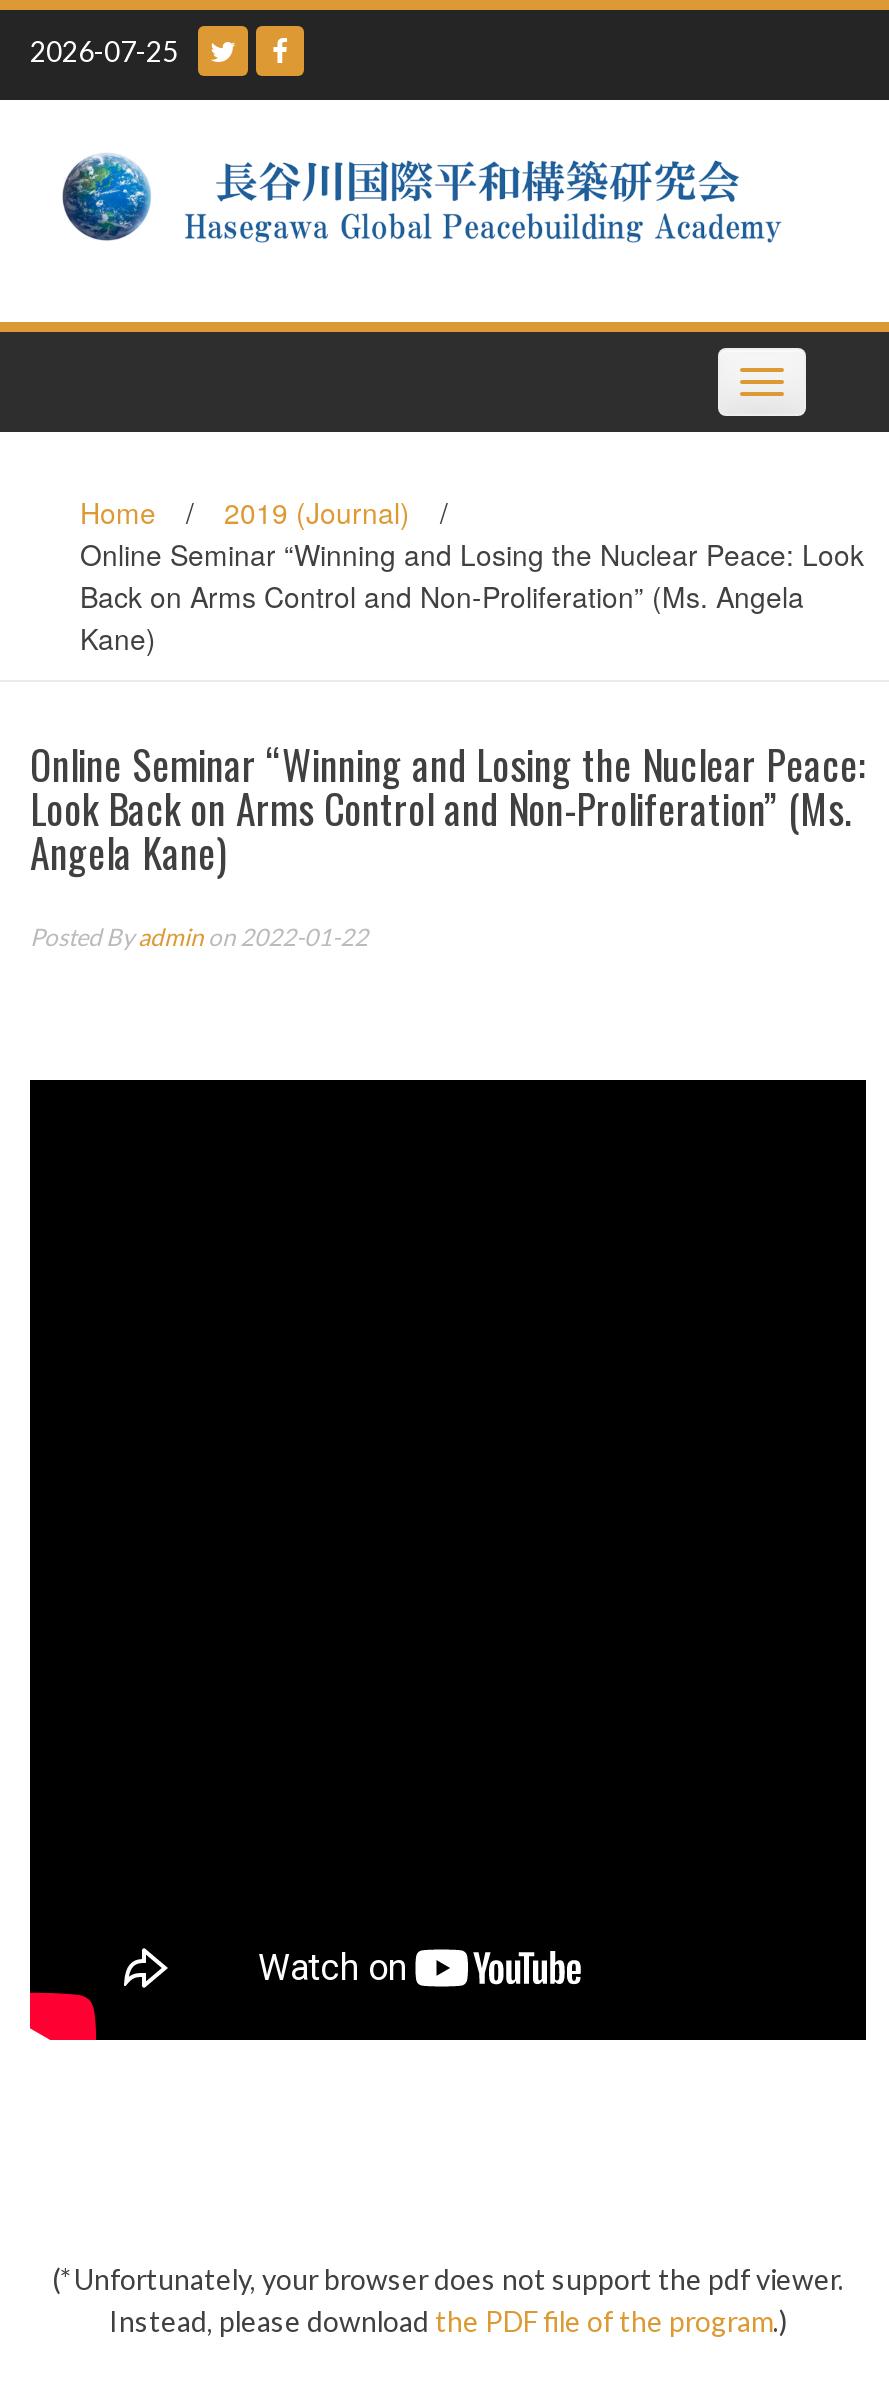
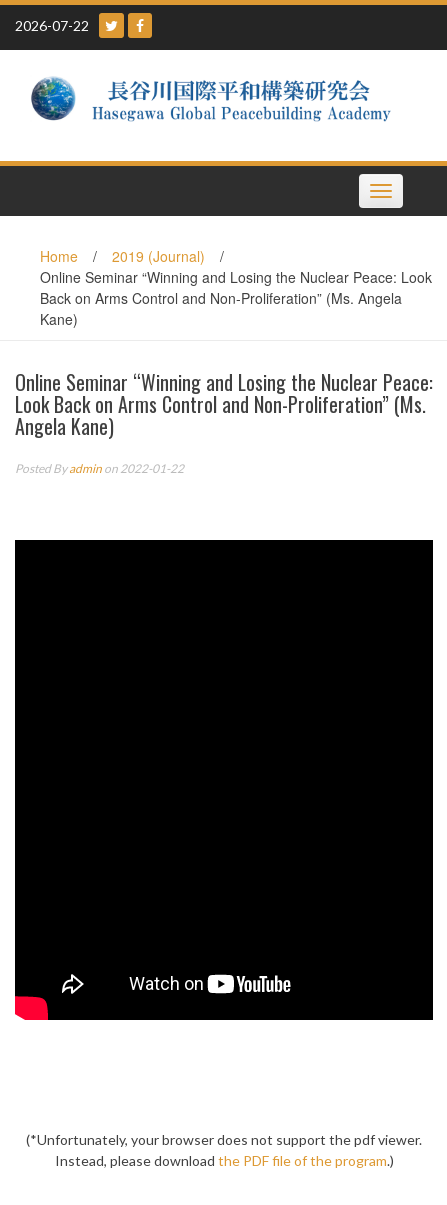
[30,34,178,68] 2026-07-25 -> [15,17,89,34] 2026-07-22

